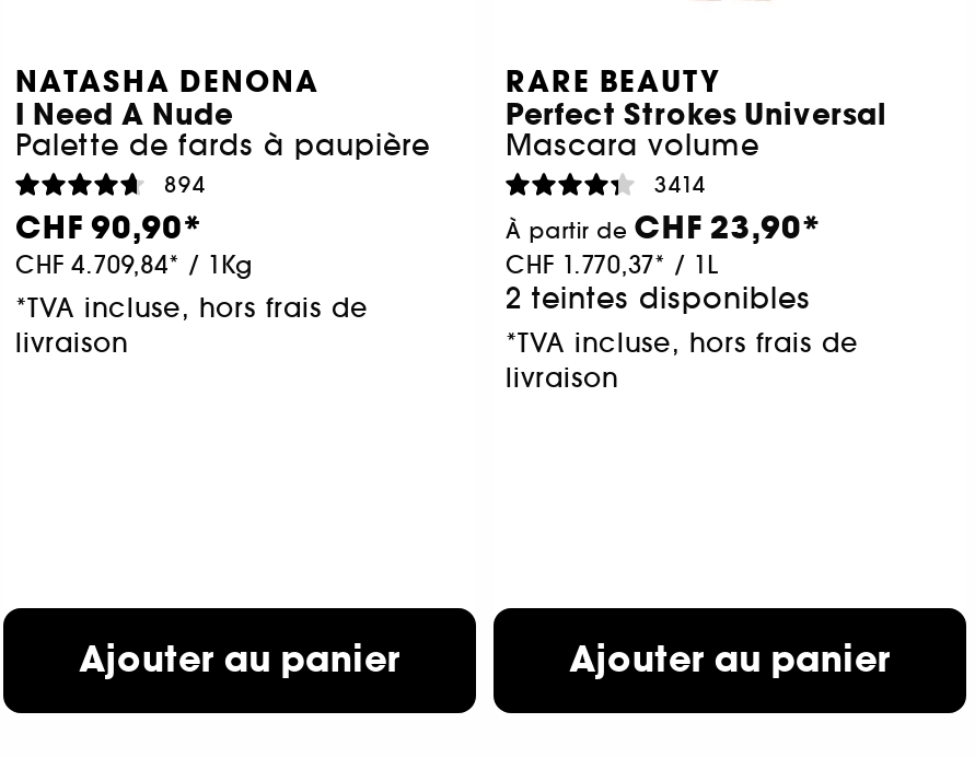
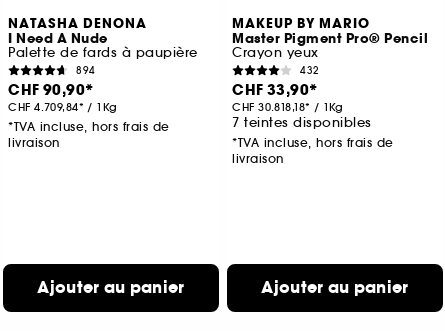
[506,63,887,317] RARE BEAUTY | Perfect Strokes Universal | Mascara volume | 3414 | À partir de CHF 23,90 | CHF 1.770,37 | / 1L | 2 teintes disponibles -> [232,15,428,131] MAKEUP BY MARIO | Master Pigment Pro® Pencil | Crayon yeux | 432 | CHF 33,90 | CHF 30.818,18 | / 1Kg | 7 teintes disponibles

